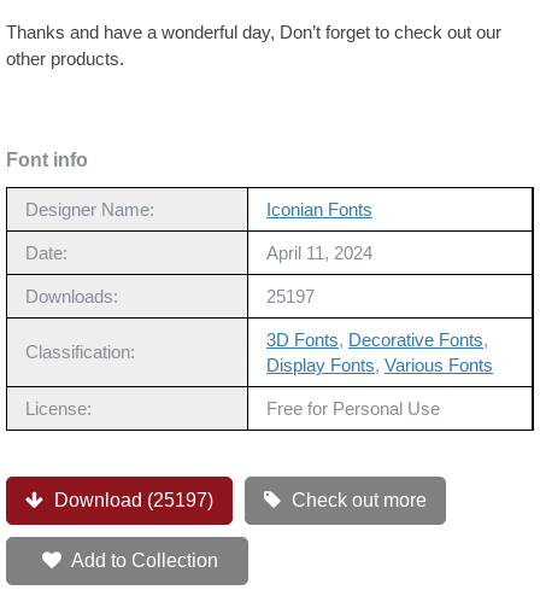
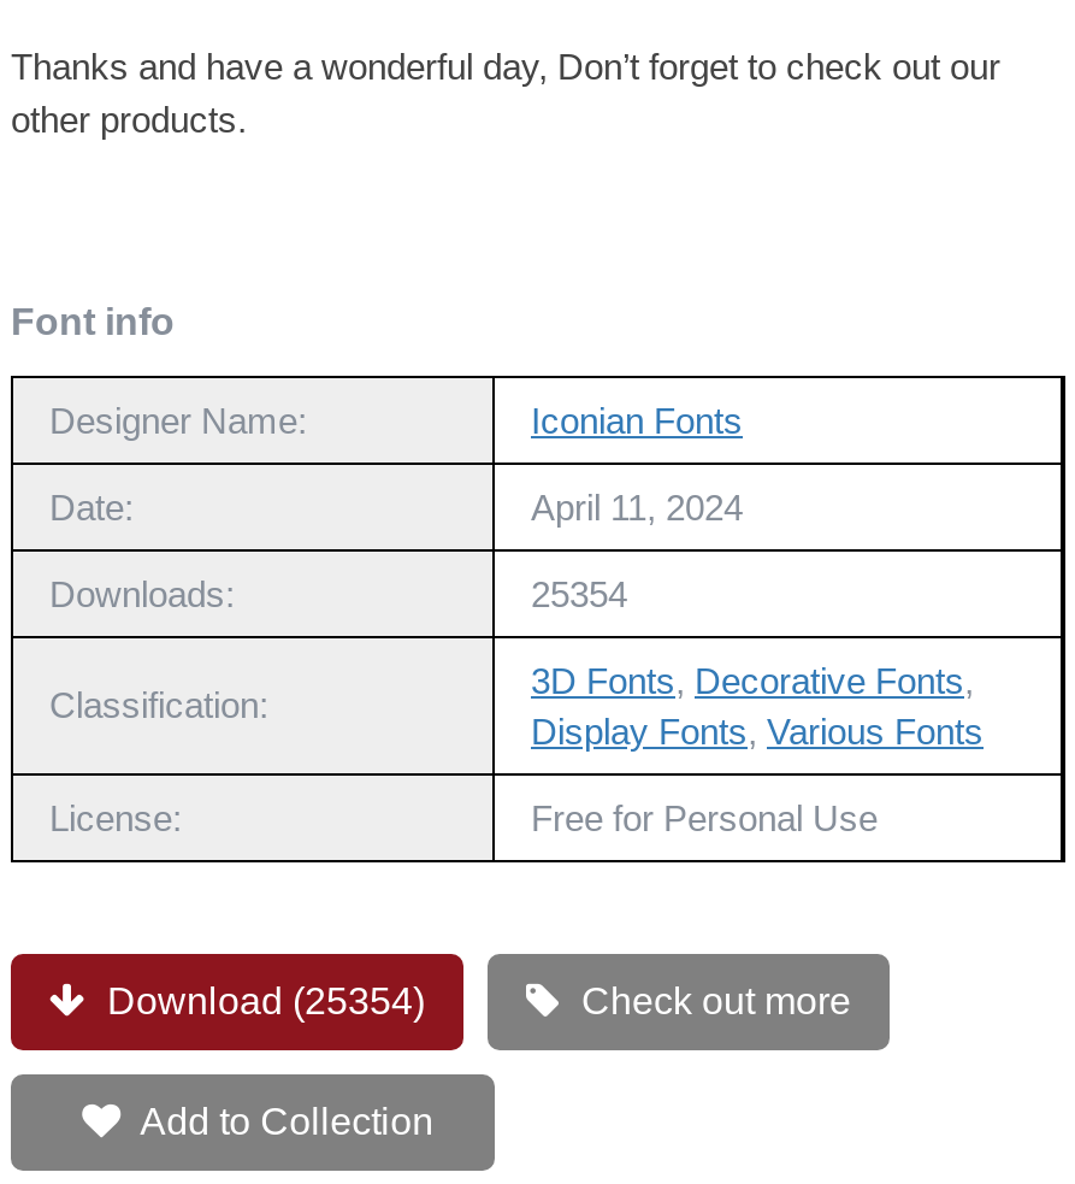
[266,286,315,306] 25197 -> [531,573,627,614] 25354
[49,490,213,510] Download (25197) -> [98,980,425,1021] Download (25354)

